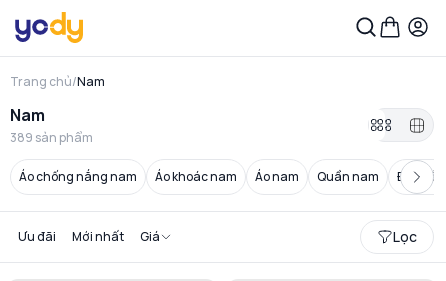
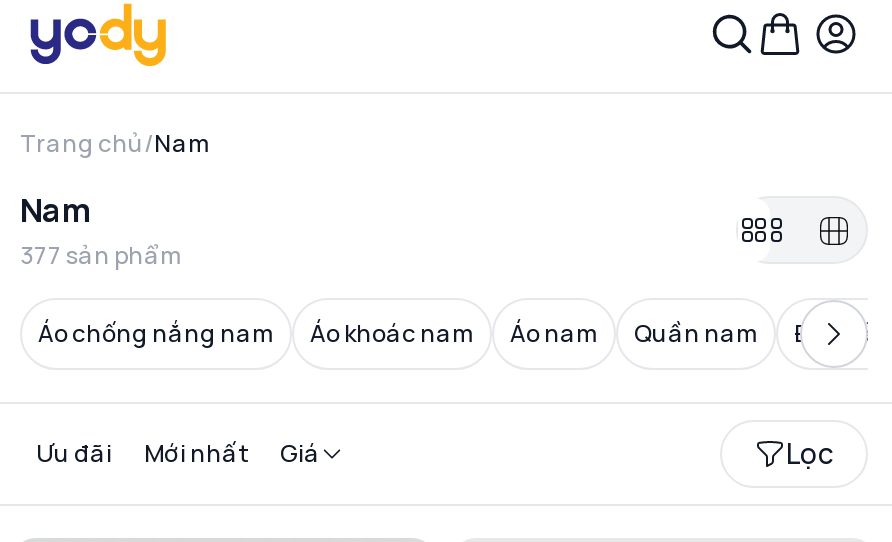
[10,129,93,146] 389 sản phẩm -> [20,238,182,272] 377 sản phẩm

